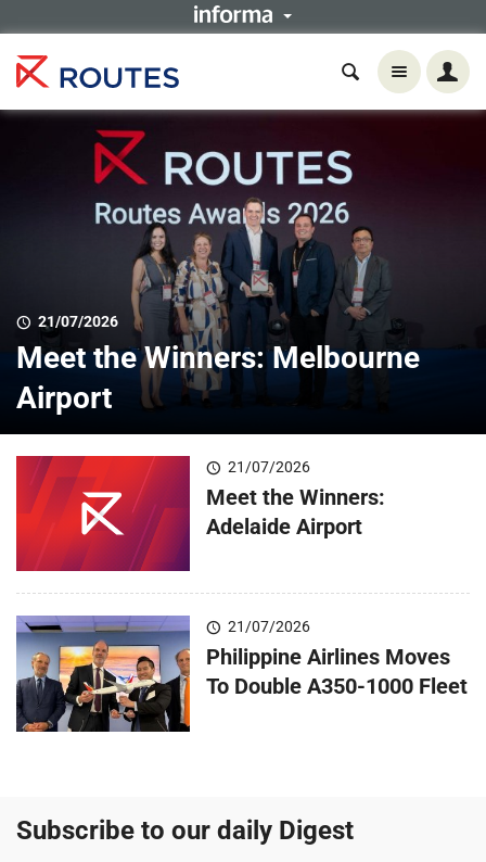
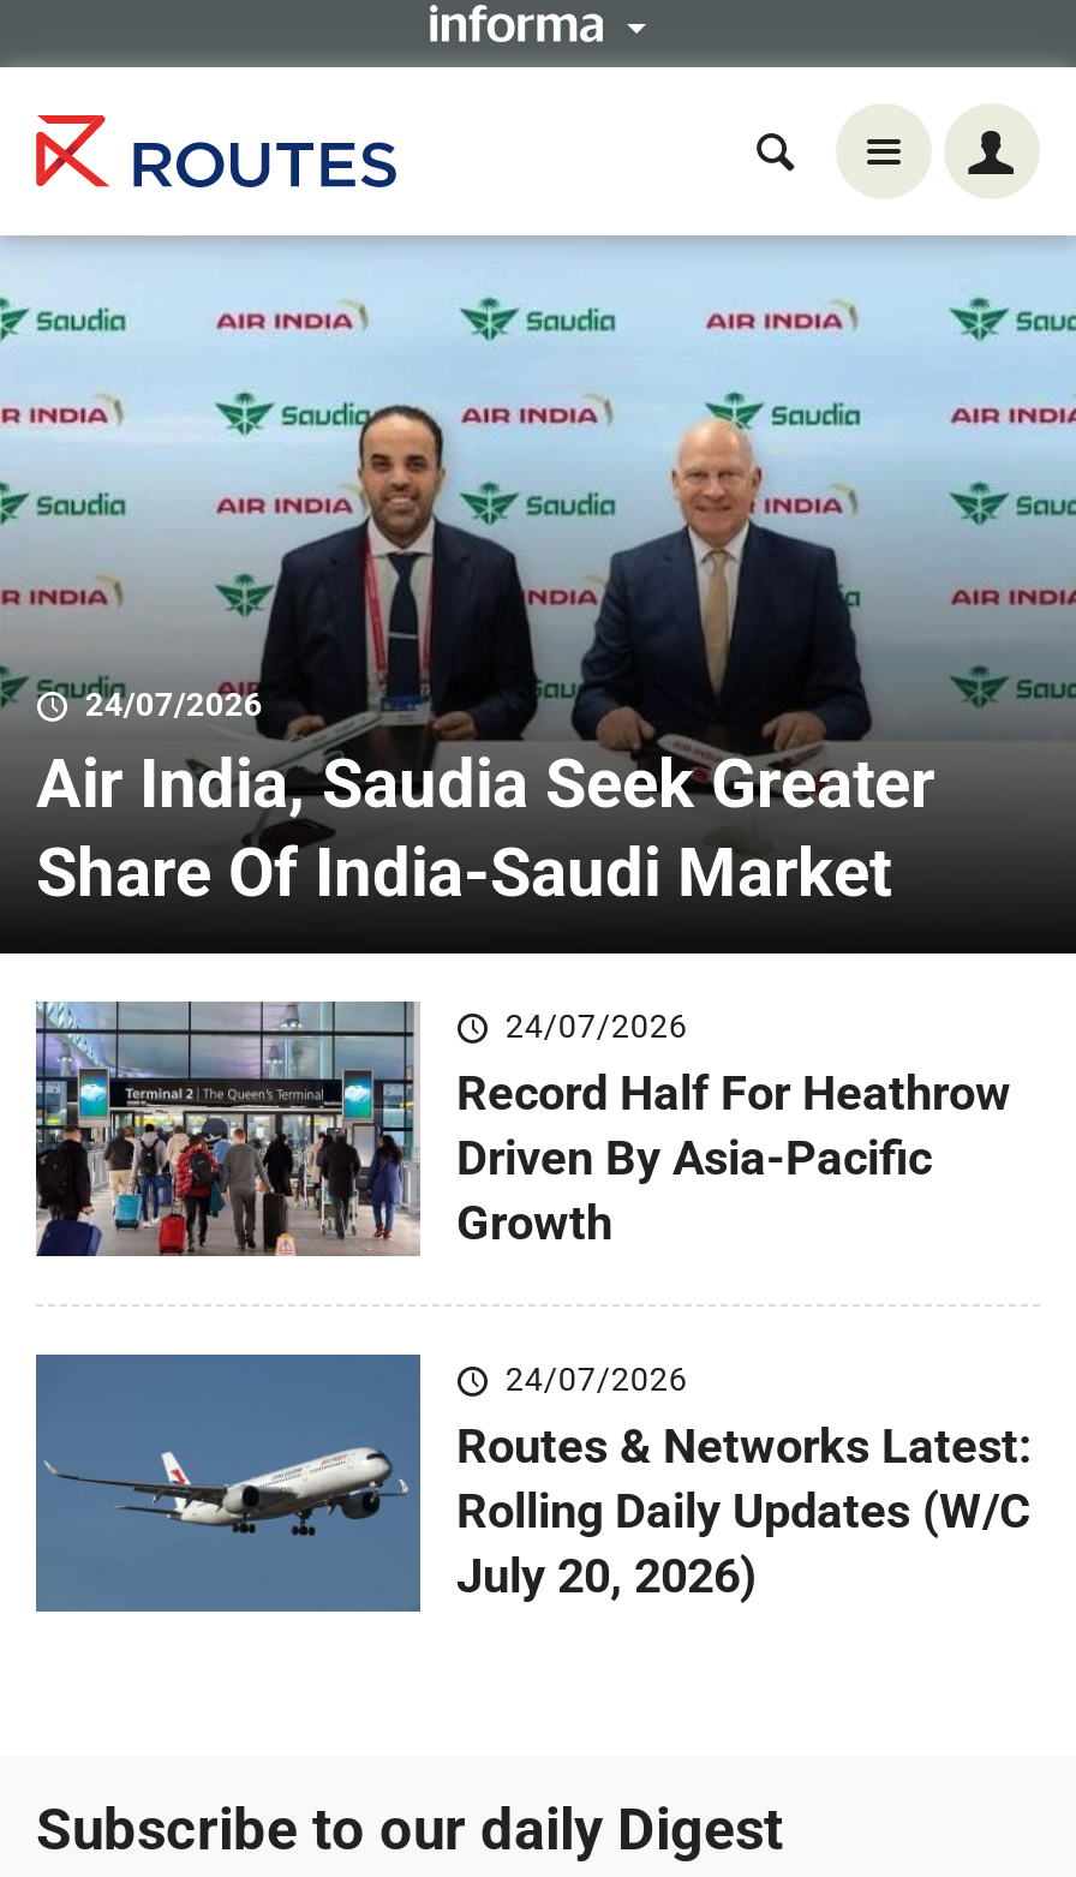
[3,109,483,415] [image] | 21/07/2026 | Meet the Winners: Melbourne | Airport -> [7,235,1069,913] [image] | 24/07/2026 | Air India, Saudia Seek Greater | Share Of India-Saudi Market
[15,455,385,572] [image] | 21/07/2026 | Meet the Winners: | Adelaide Airport -> [34,999,1011,1259] [image] | 24/07/2026 | Record Half For Heathrow | Driven By Asia-Pacific | Growth
[15,616,468,733] [image] | 21/07/2026 | Philippine Airlines Moves | To Double A350-1000 Fleet -> [34,1355,1033,1614] [image] | 24/07/2026 | Routes & Networks Latest: | Rolling Daily Updates (W/C | July 20, 2026)

